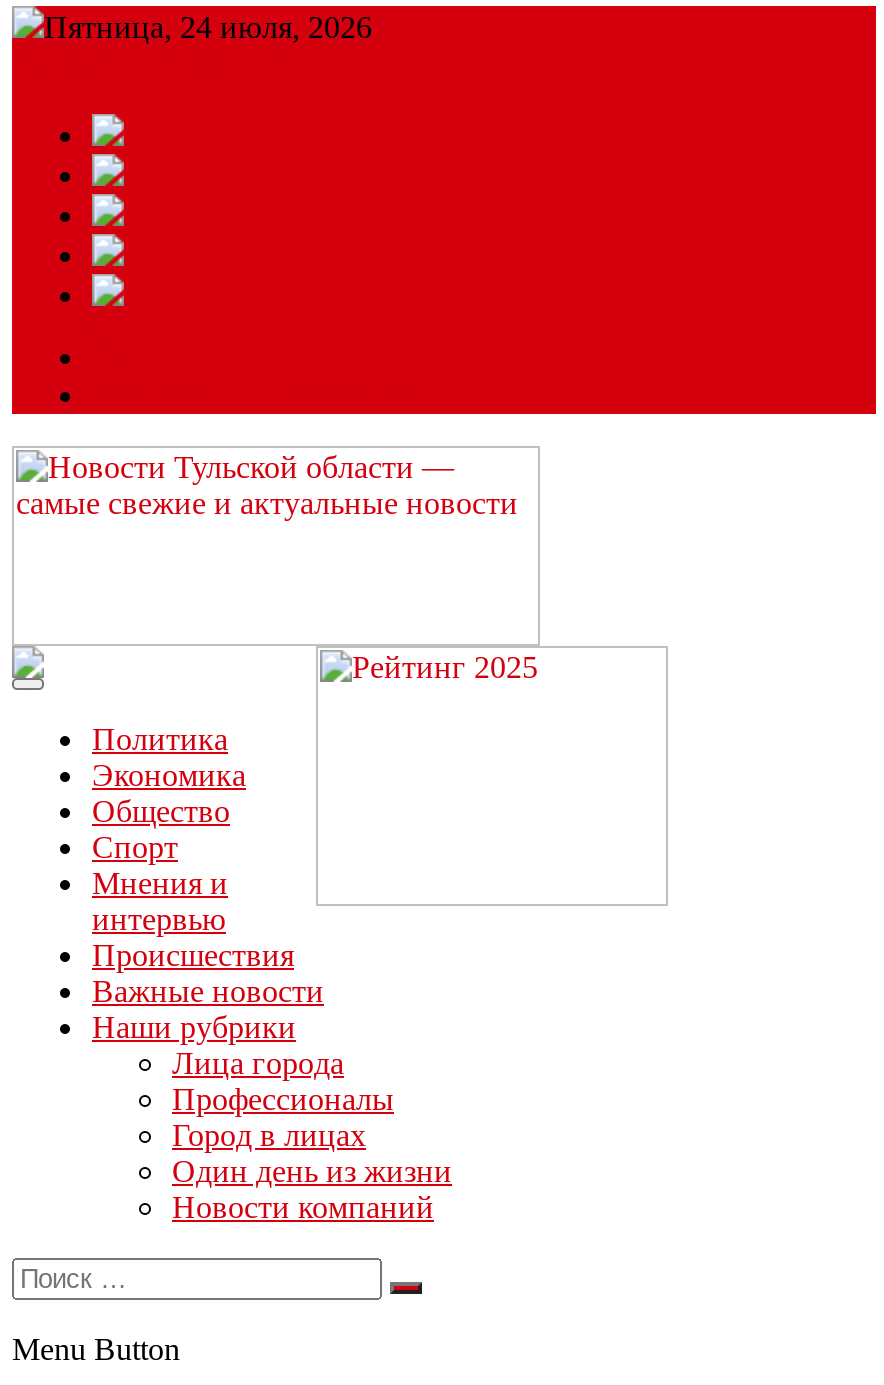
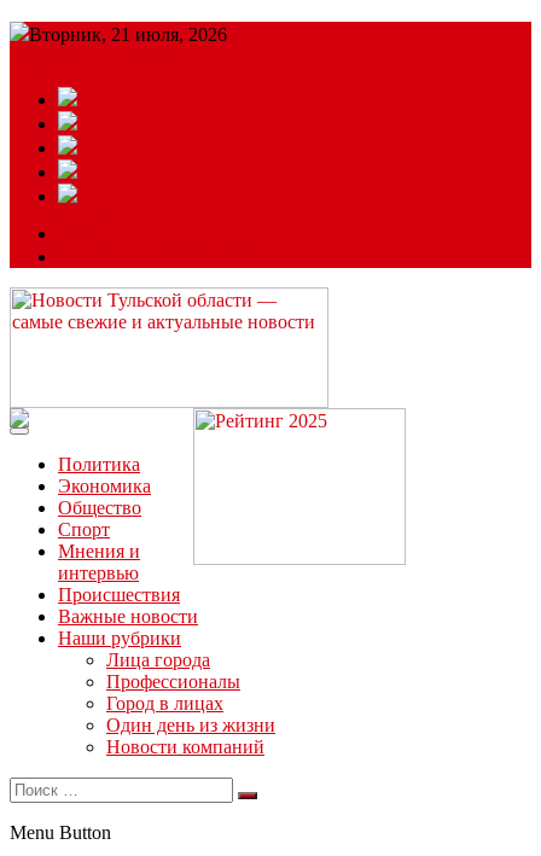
[44,10,372,44] Пятница, 24 июля, 2026 -> [29,24,227,45] Вторник, 21 июля, 2026

